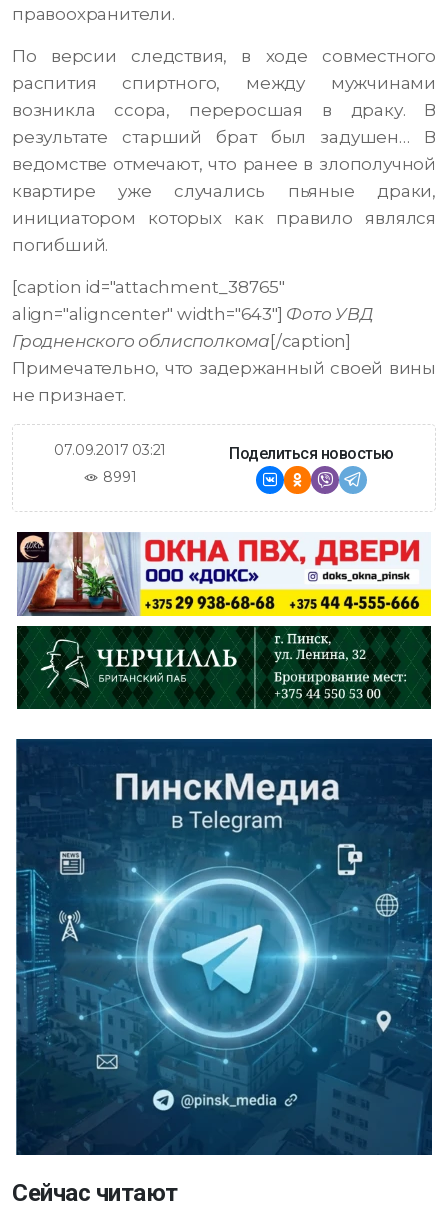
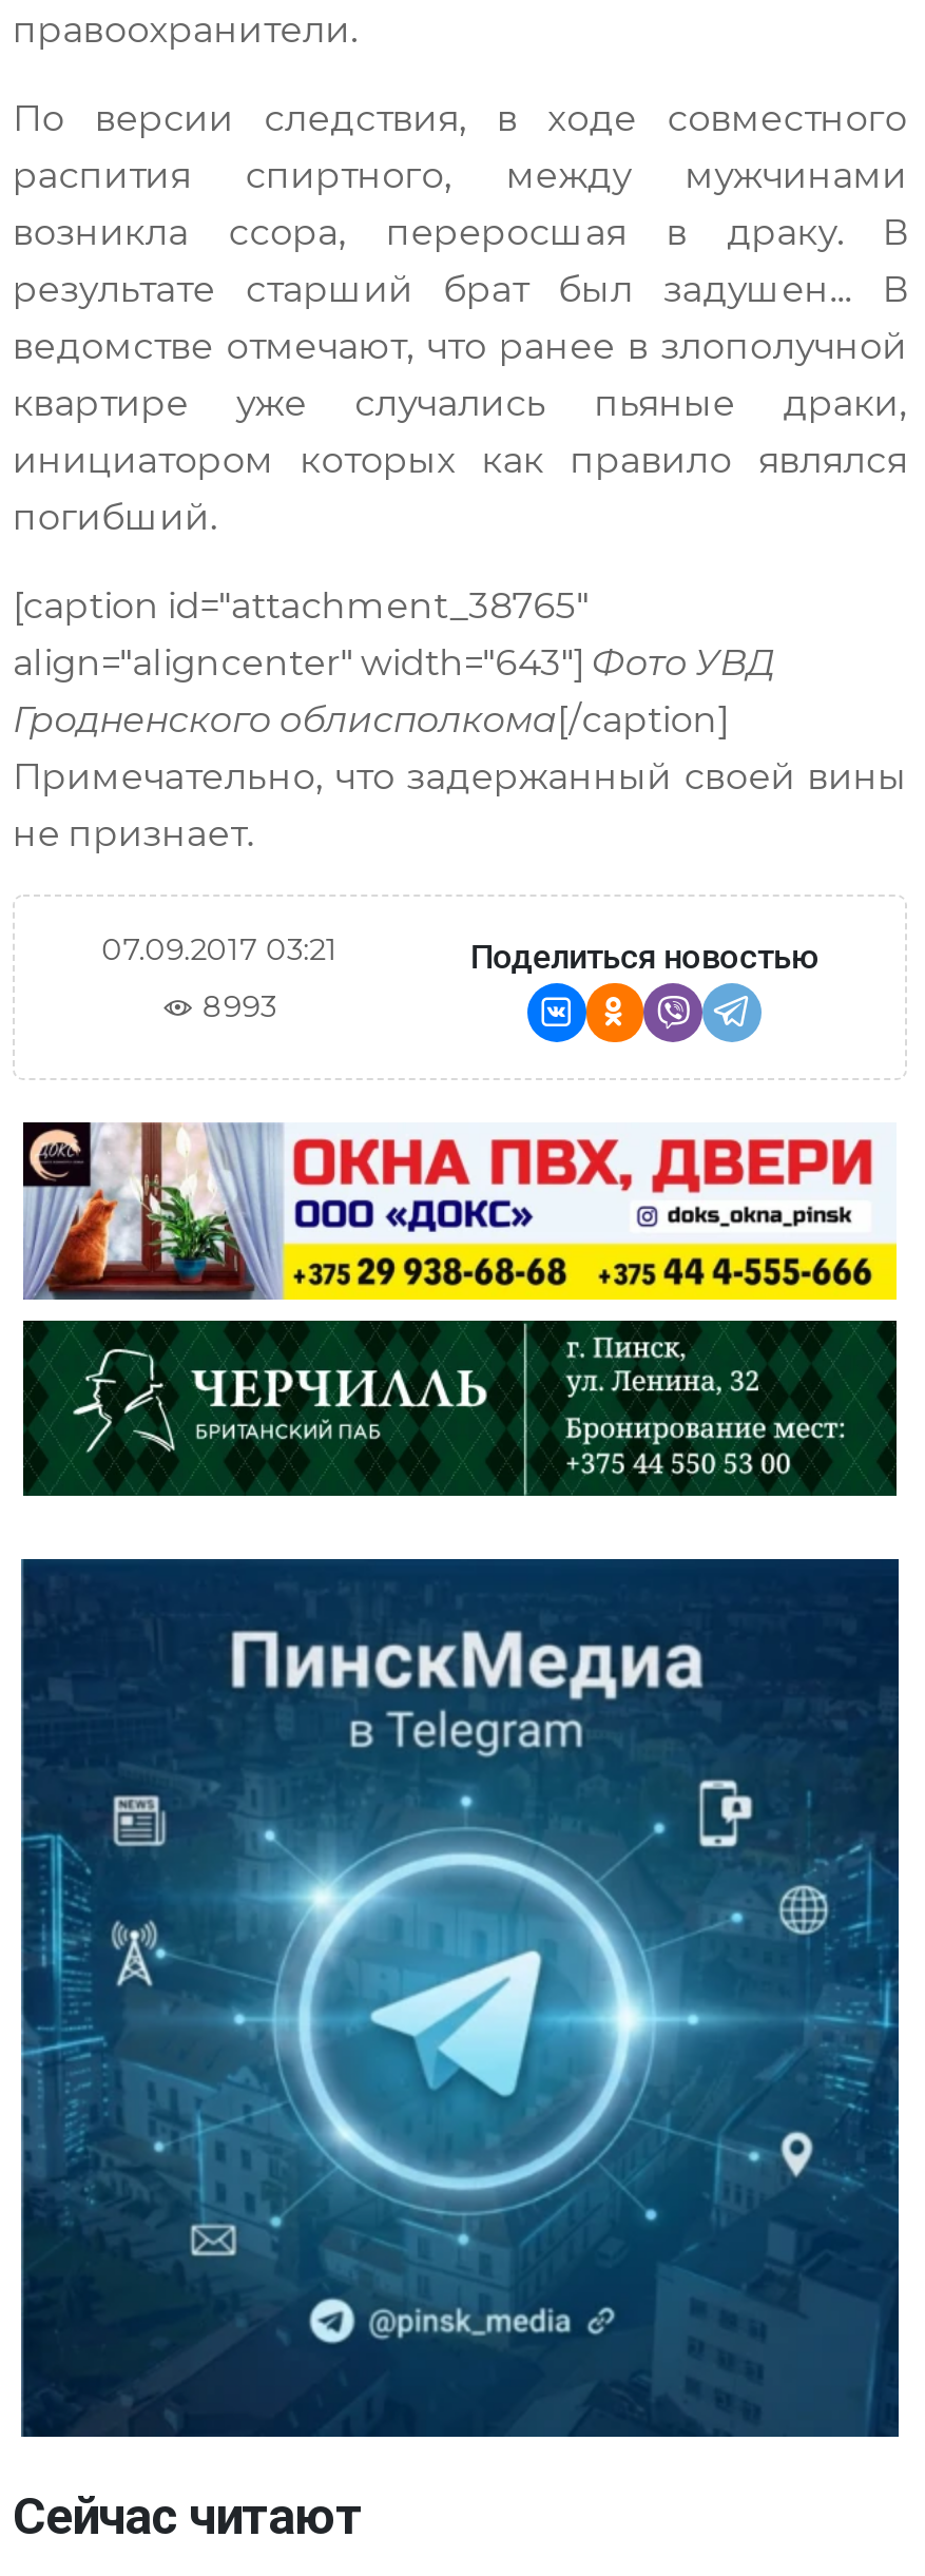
[103,468,136,486] 8991 -> [203,988,277,1026] 8993

